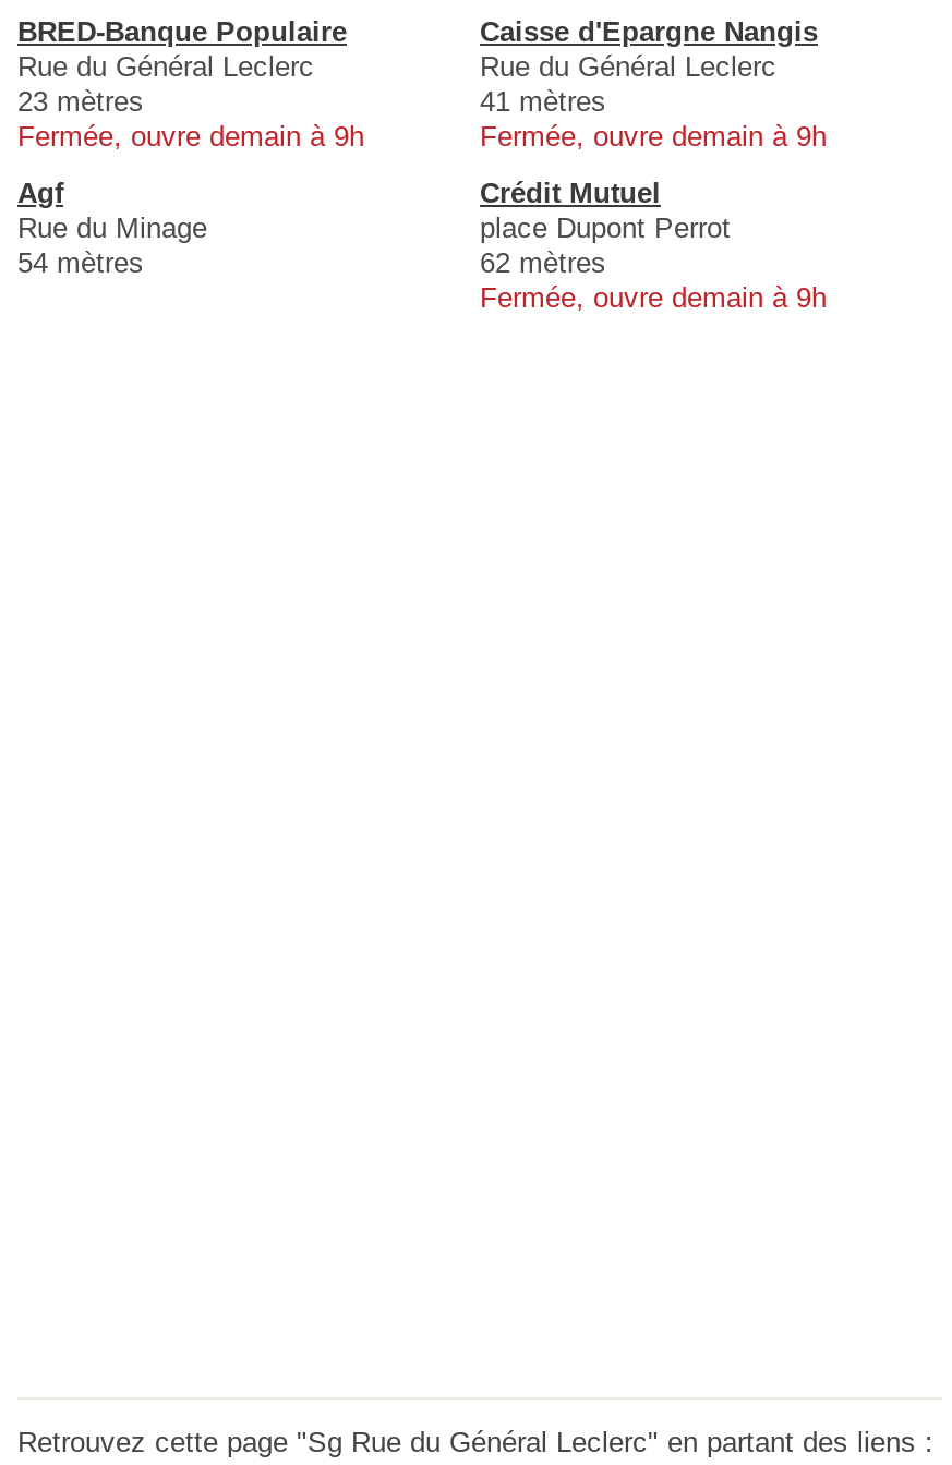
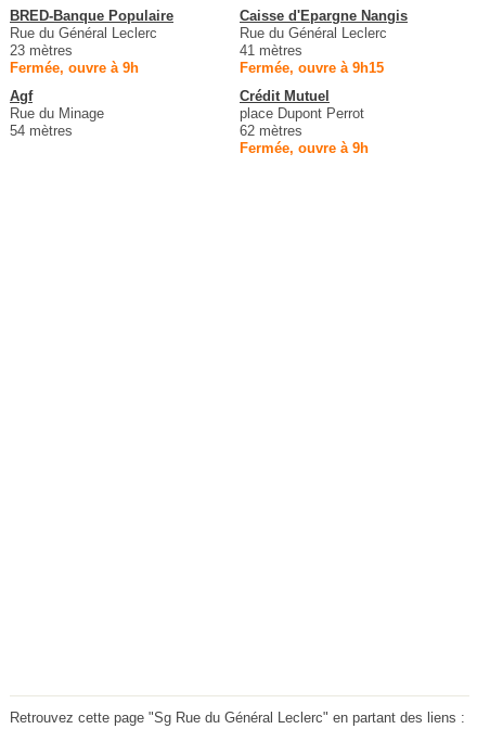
[17,121,364,153] Fermée, ouvre demain à 9h -> [10,60,139,76] Fermée, ouvre à 9h
[480,121,827,153] Fermée, ouvre demain à 9h -> [240,60,384,76] Fermée, ouvre à 9h15
[480,282,827,315] Fermée, ouvre demain à 9h -> [240,140,369,157] Fermée, ouvre à 9h

